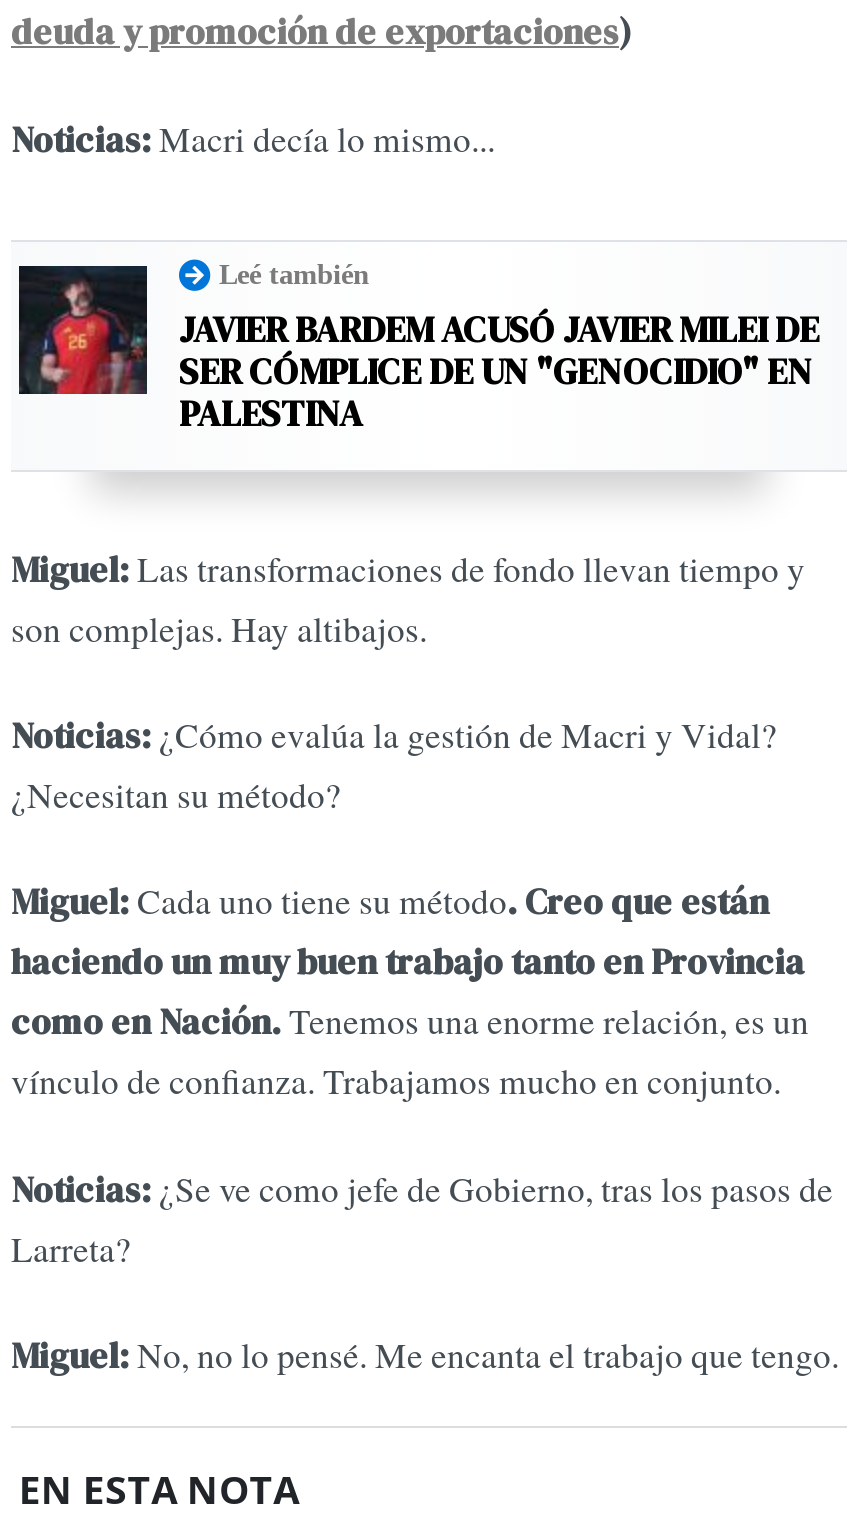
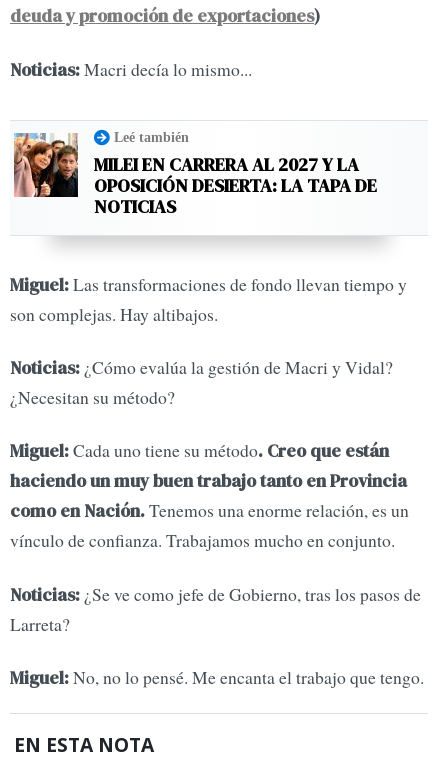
[17,264,819,437] [image] | JAVIER BARDEM ACUSÓ JAVIER MILEI DE | SER CÓMPLICE DE UN "GENOCIDIO" EN | PALESTINA -> [13,133,377,218] [image] | MILEI EN CARRERA AL 2027 Y LA | OPOSICIÓN DESIERTA: LA TAPA DE | NOTICIAS

